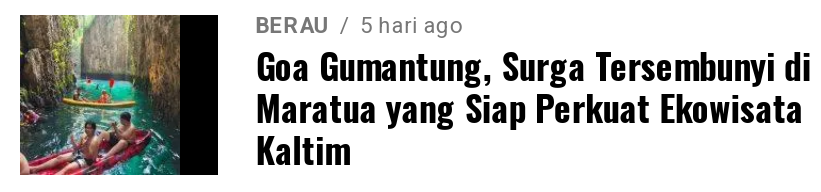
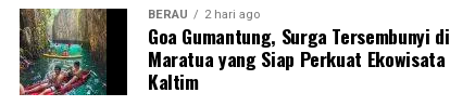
[256,14,462,40] BERAU 5 hari ago -> [148,8,260,22] BERAU 2 hari ago

